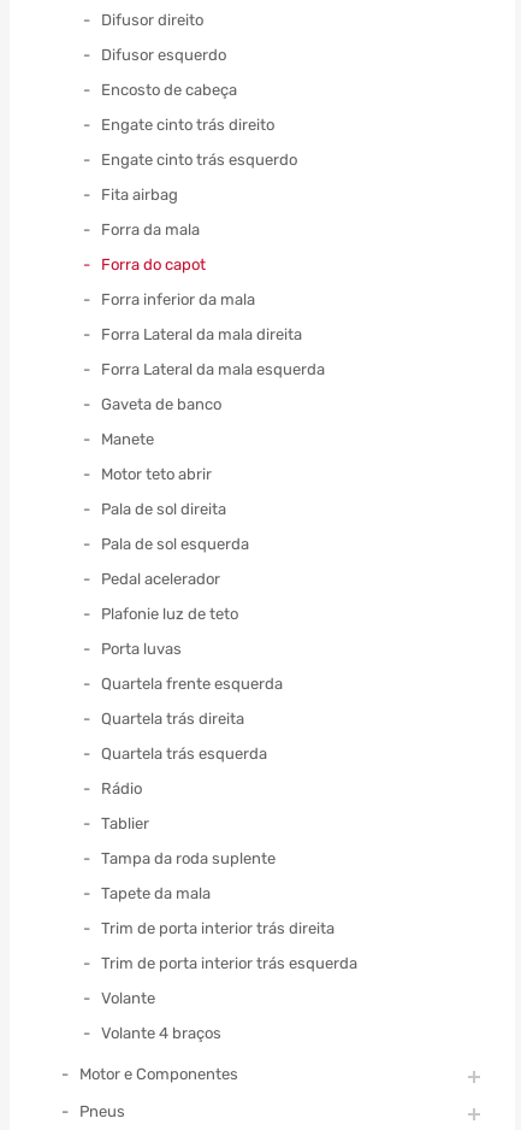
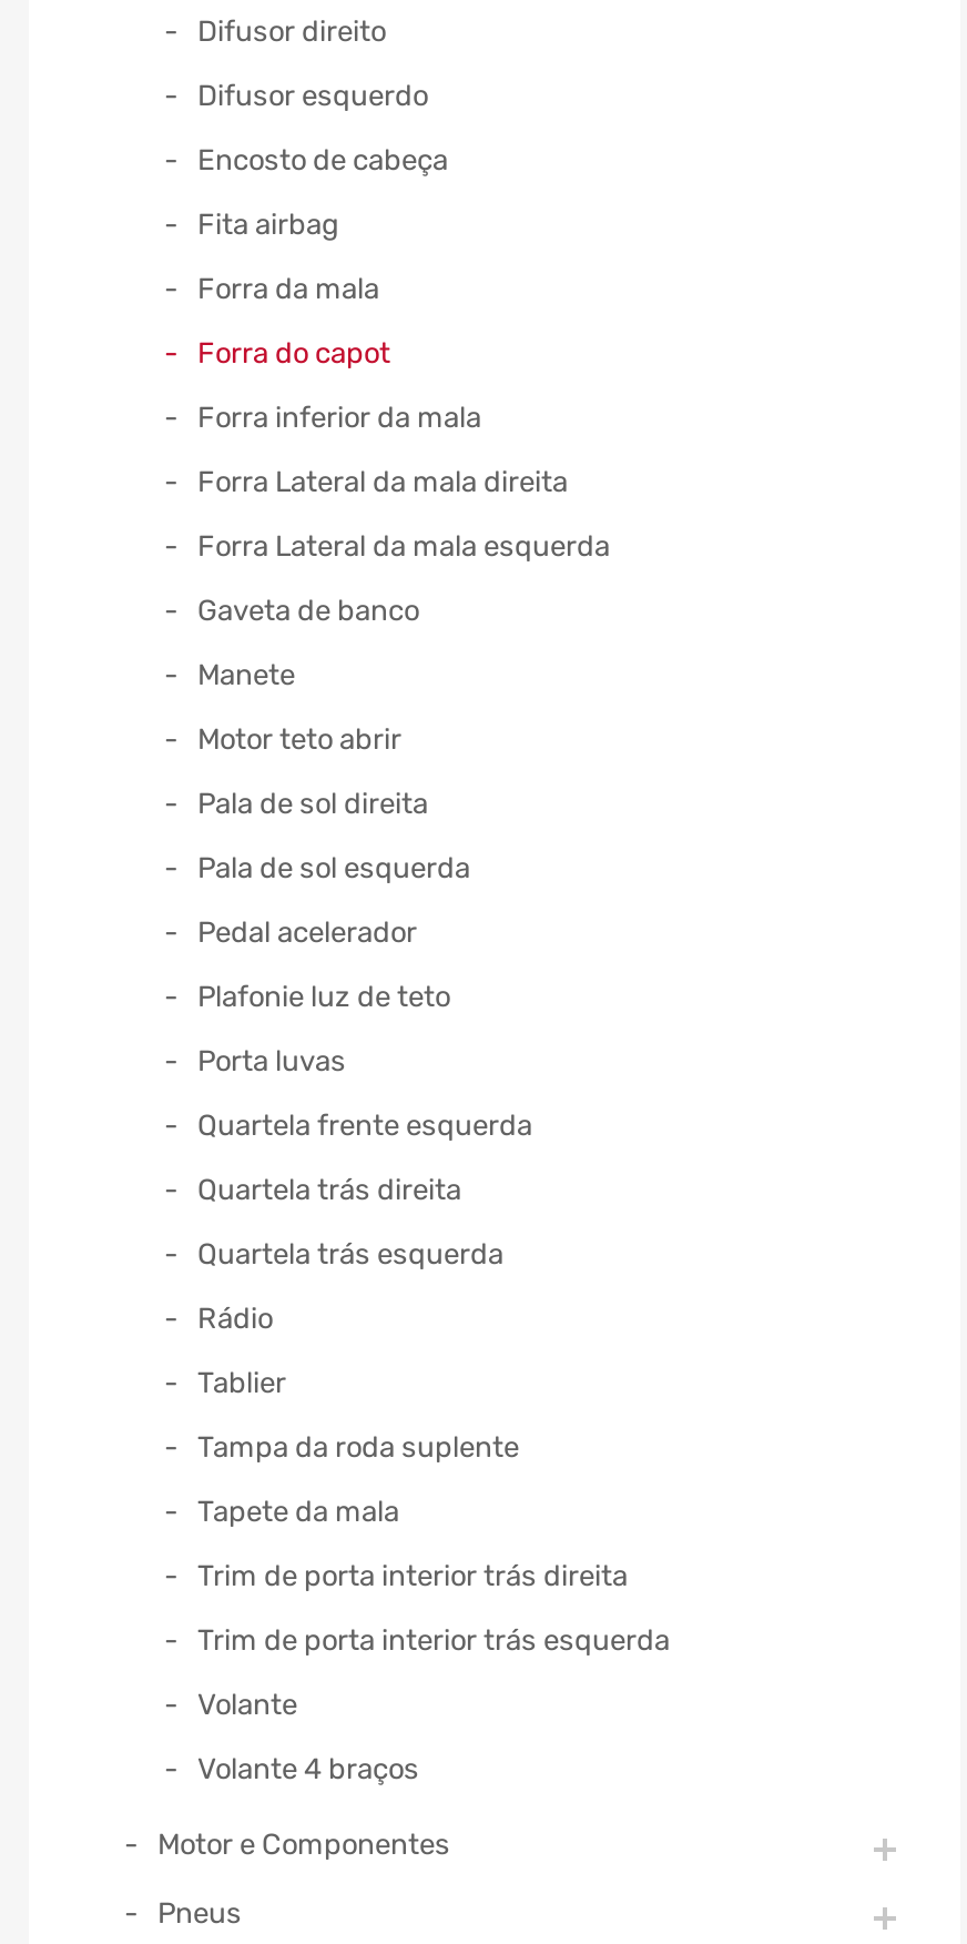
[101,115,297,168] Engate cinto trás direito | Engate cinto trás esquerdo -> none

